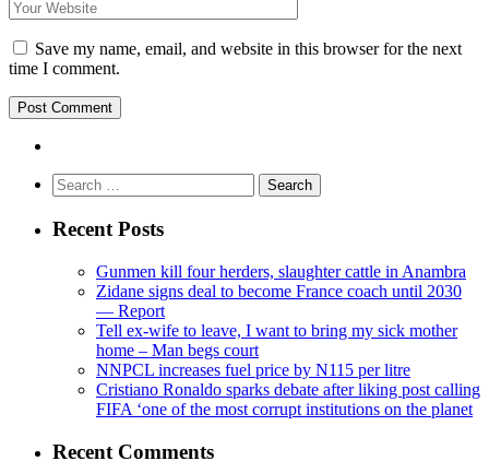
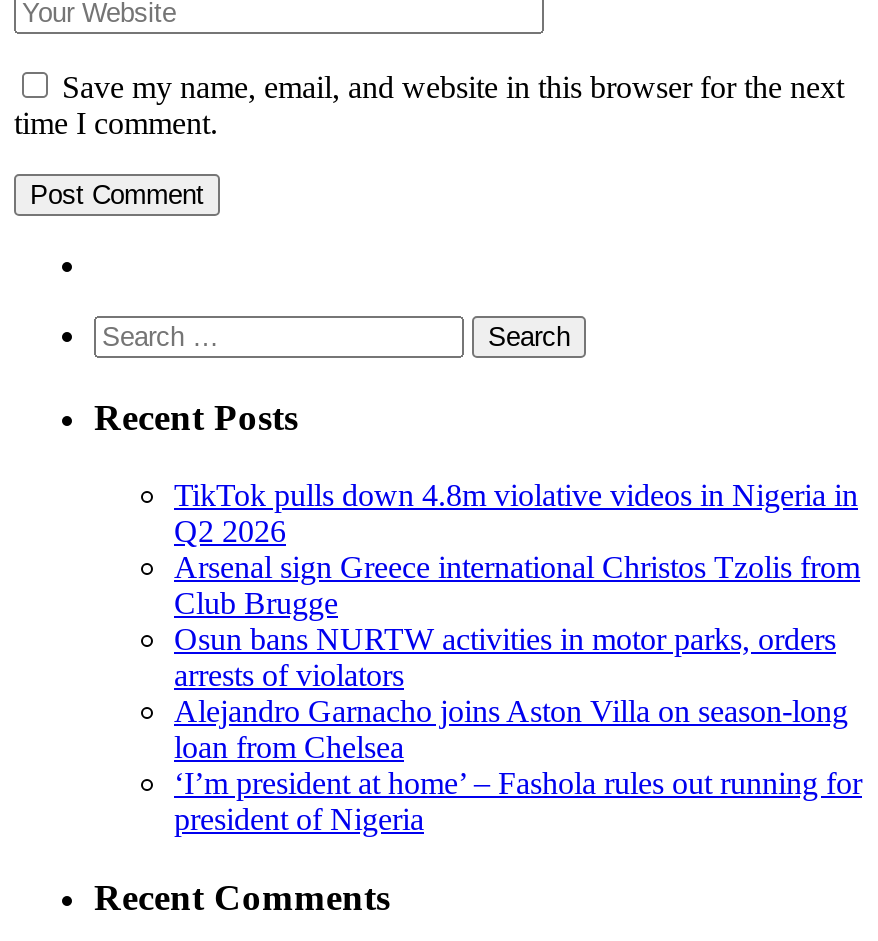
[96,262,480,418] Gunmen kill four herders, slaughter cattle in Anambra | Zidane signs deal to become France coach until 2030 | — Report | Tell ex-wife to leave, I want to bring my sick mother | home – Man begs court | NNPCL increases fuel price by N115 per litre | Cristiano Ronaldo sparks debate after liking post calling | FIFA ‘one of the most corrupt institutions on the planet -> [174,478,862,836] TikTok pulls down 4.8m violative videos in Nigeria in | Q2 2026 | Arsenal sign Greece international Christos Tzolis from | Club Brugge | Osun bans NURTW activities in motor parks, orders | arrests of violators | Alejandro Garnacho joins Aston Villa on season-long | loan from Chelsea | ‘I’m president at home’ – Fashola rules out running for | president of Nigeria

